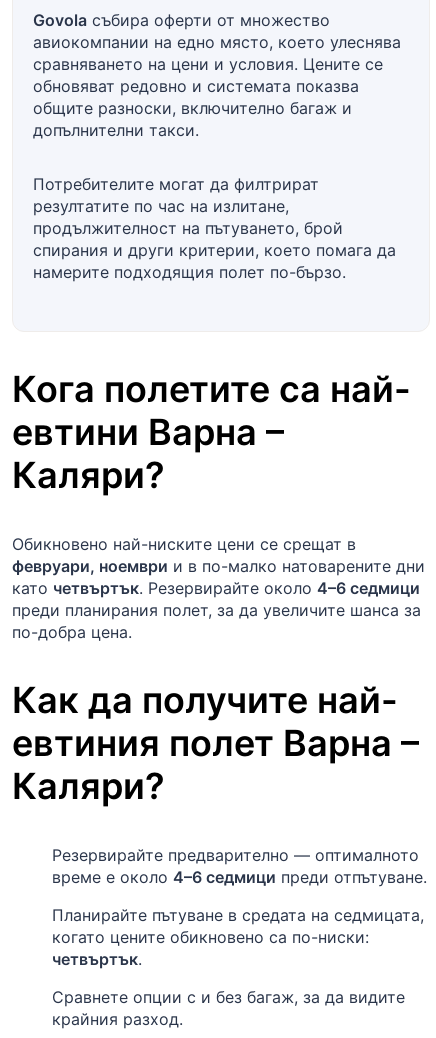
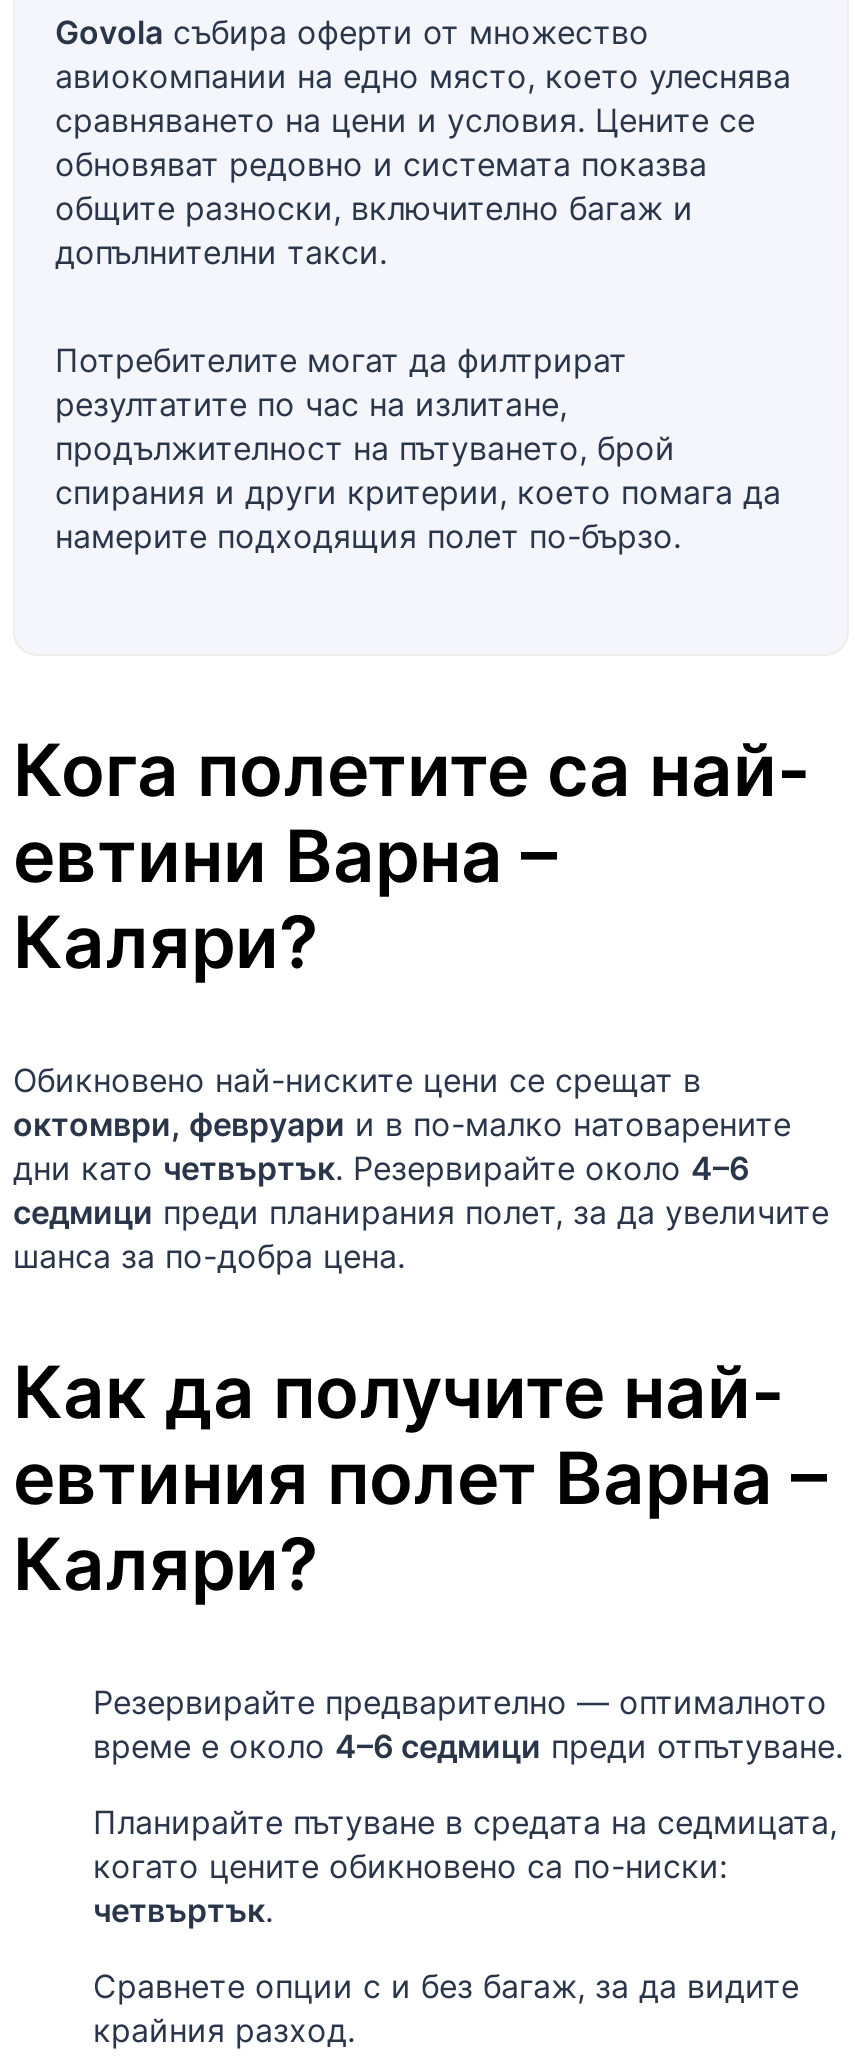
[12,556,425,642] февруари, ноември и в по-малко натоварените дни | като четвъртък. Резервирайте около 4–6 седмици | преди планирания полет, за да увеличите шанса за | по-добра цена. -> [13,1103,829,1275] октомври, февруари и в по-малко натоварените | дни като четвъртък. Резервирайте около 4–6 | седмици преди планирания полет, за да увеличите | шанса за по-добра цена.

